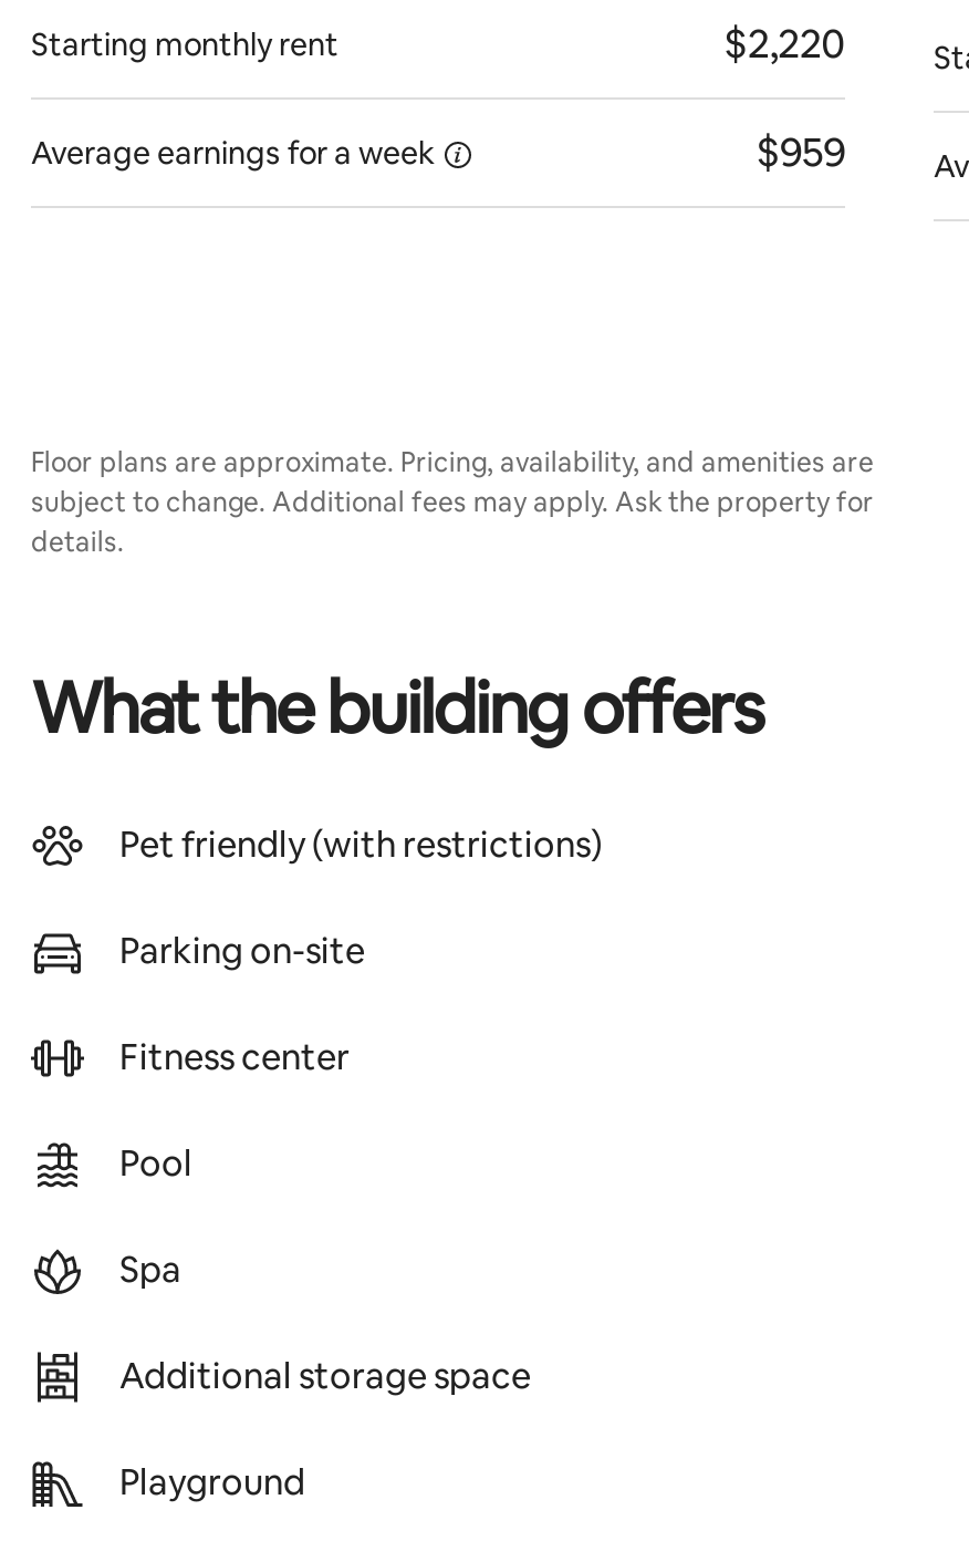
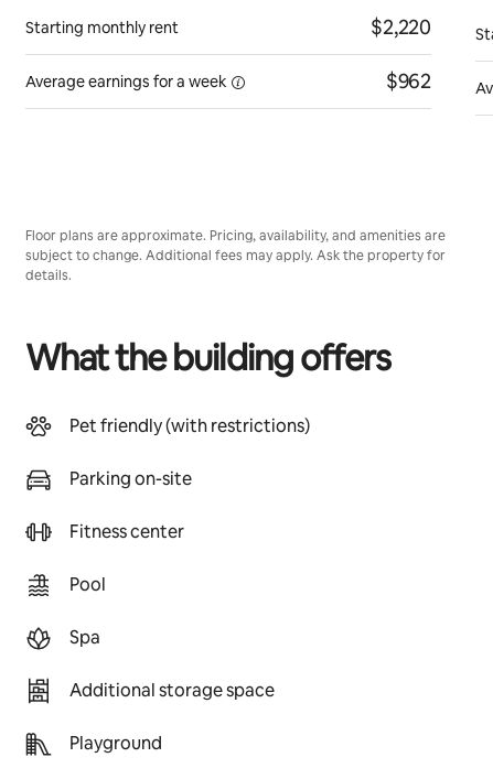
[756,126,845,177] $959 -> [386,68,431,94] $962

